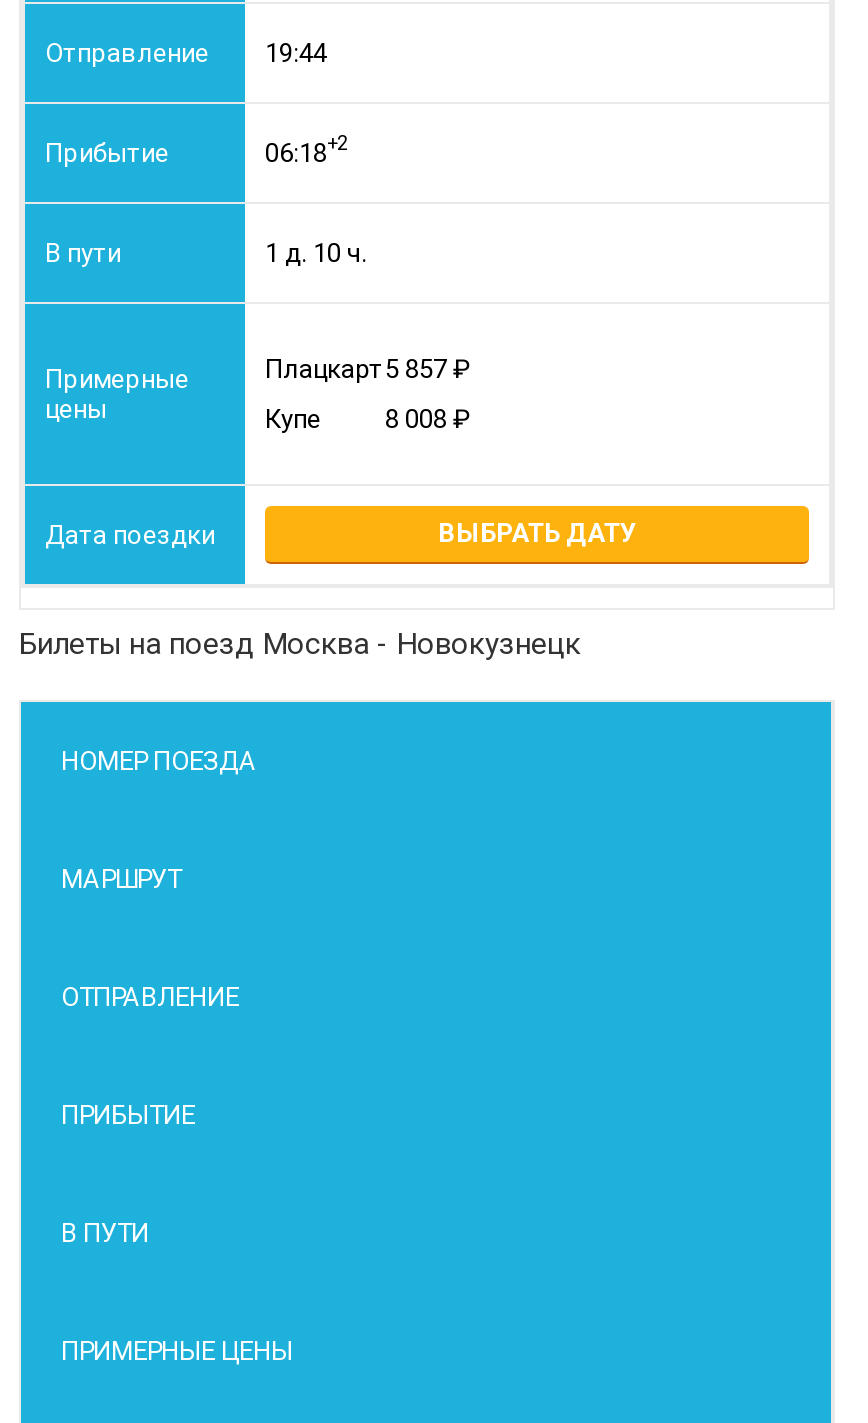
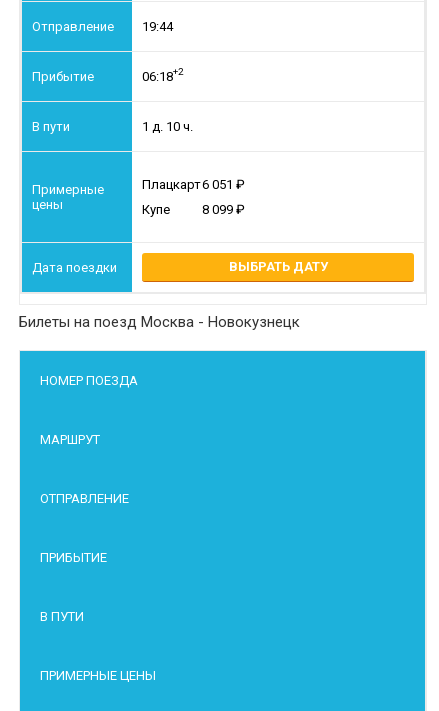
[265,355,447,385] Плацкарт 5 857 -> [142,177,233,192] Плацкарт 6 051
[385,405,447,435] 8 008 -> [202,202,233,217] 8 099

